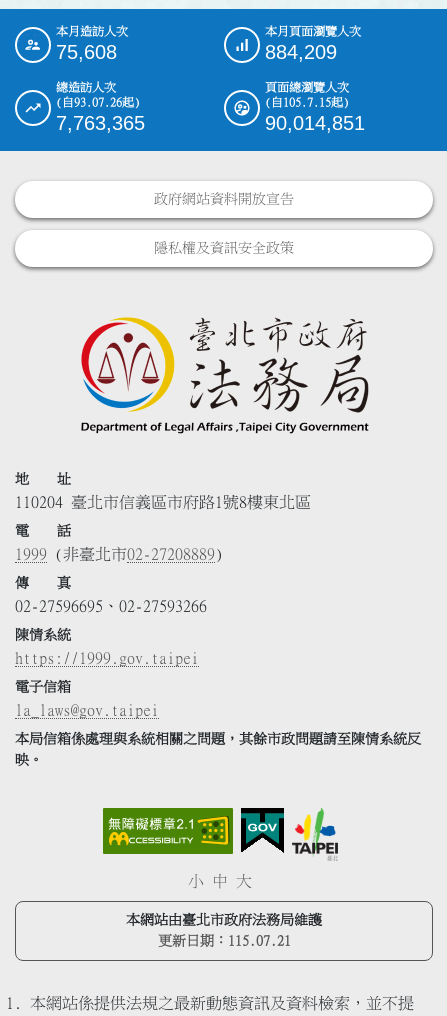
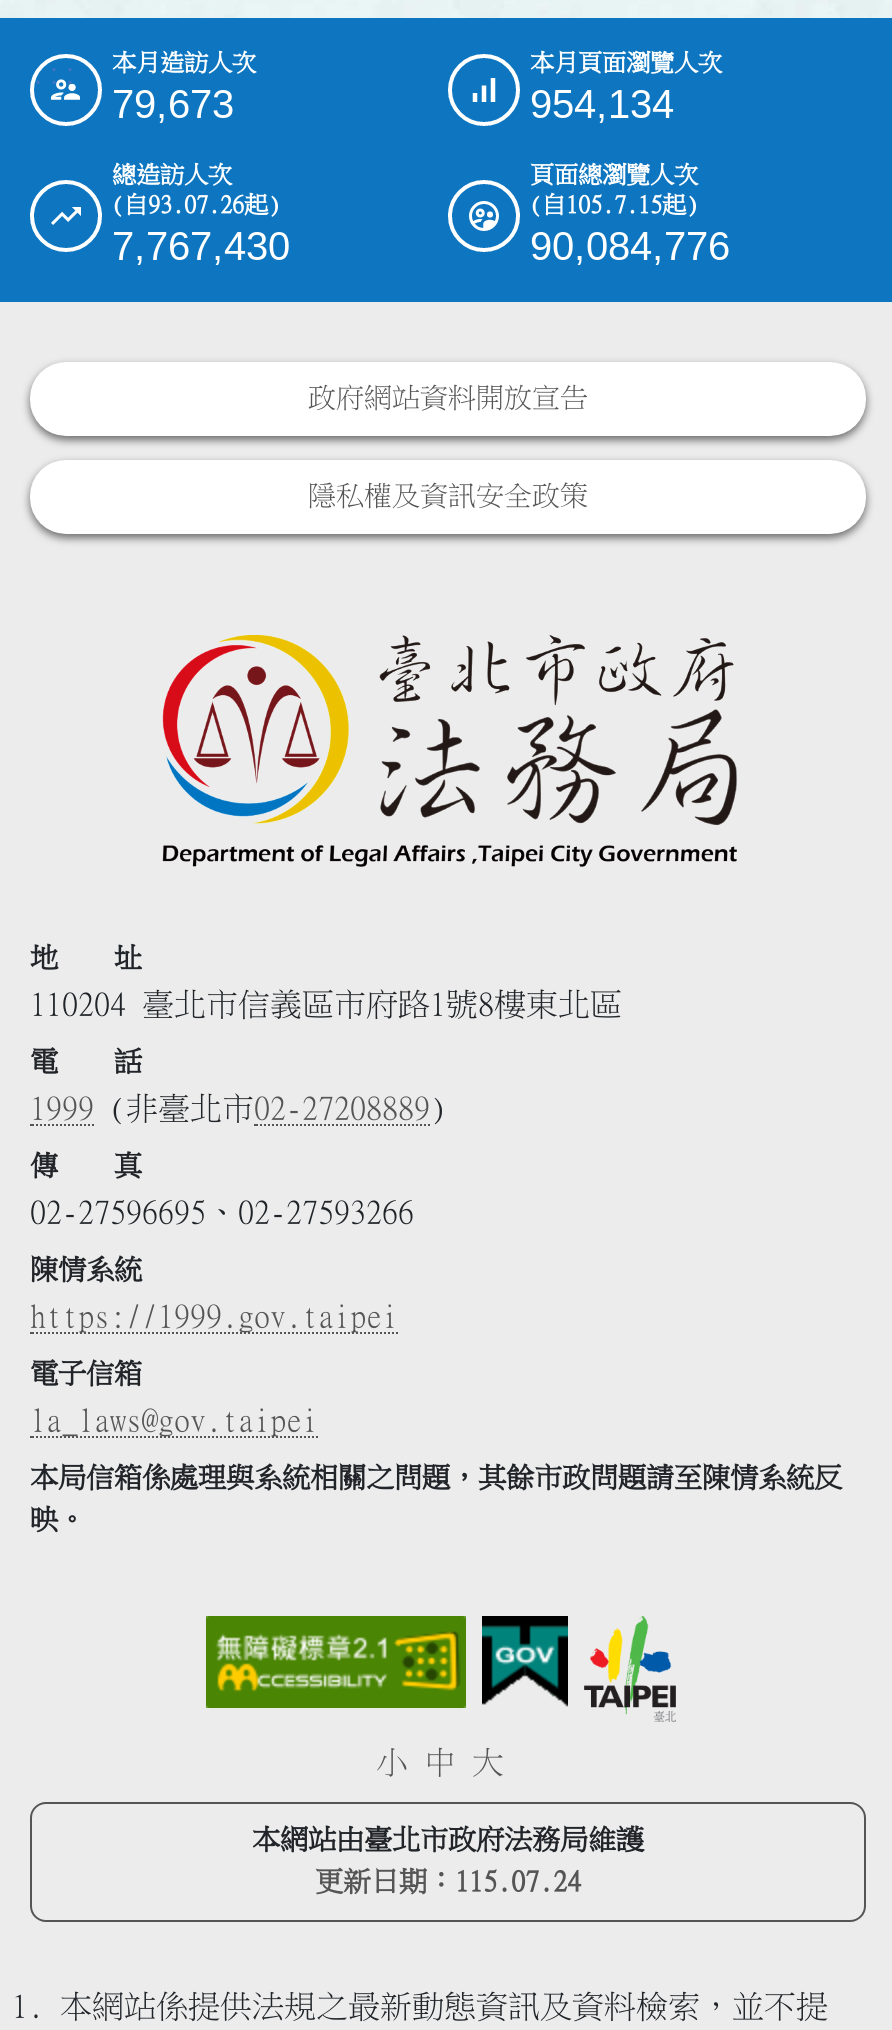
[56,41,117,63] 75,608 -> [112,83,234,127] 79,673
[265,41,337,63] 884,209 -> [530,83,674,127] 954,134
[56,112,145,134] 7,763,365 -> [112,225,290,269] 7,767,430
[265,112,365,134] 90,014,851 -> [530,225,730,269] 90,084,776
[157,933,290,947] 更新日期：115.07.21 -> [315,1867,581,1895] 更新日期：115.07.24

